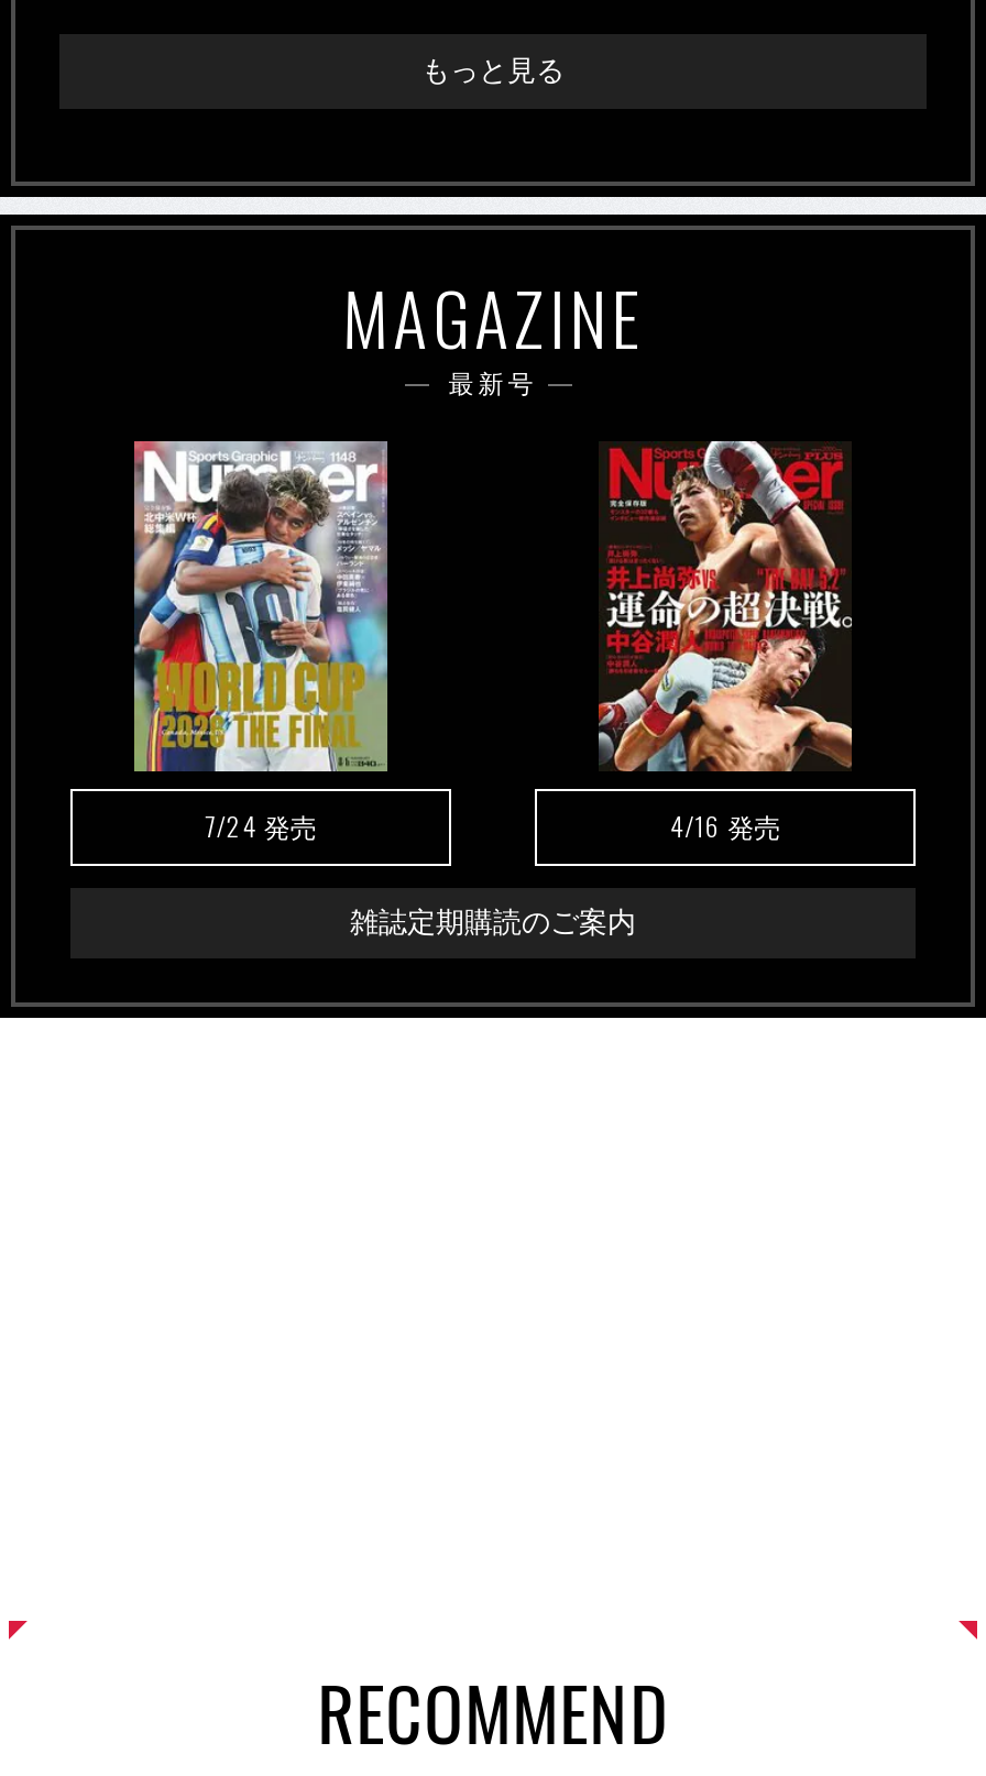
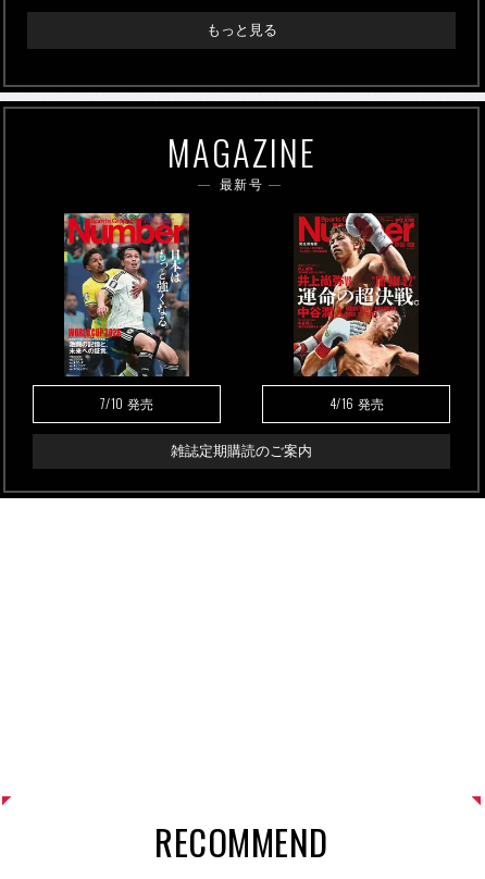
[132,439,390,843] [image] | 7/24発売 -> [64,212,189,412] [image] | 7/10発売

